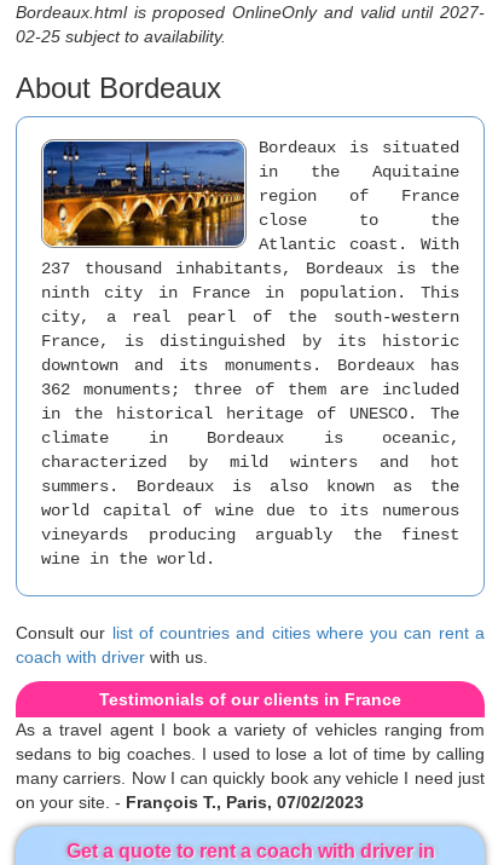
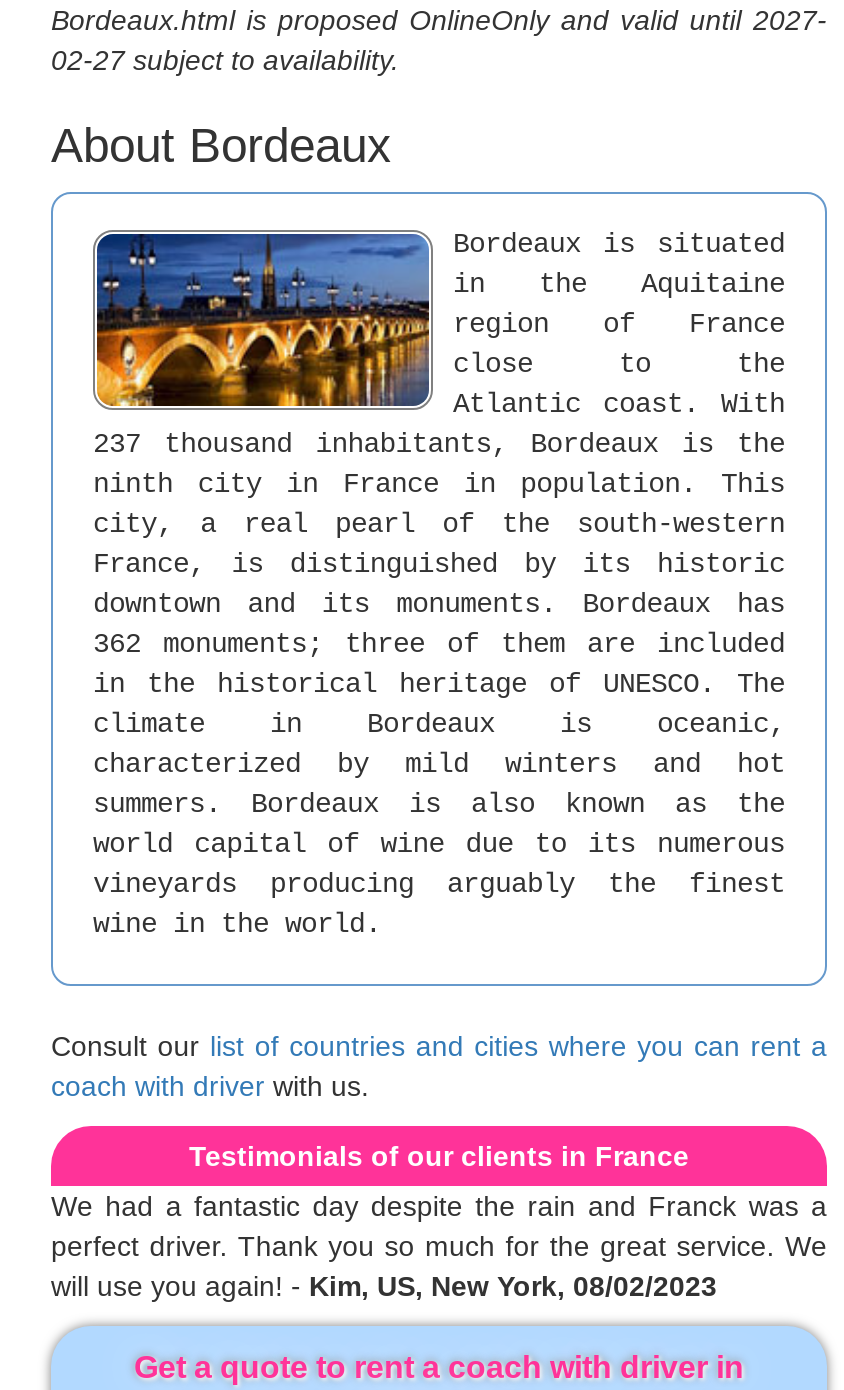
[16,26,226,46] 02-25 subject to availability. -> [51,43,399,75] 02-27 subject to availability.
[16,719,485,811] As a travel agent I book a variety of vehicles ranging from | sedans to big coaches. I used to lose a lot of time by calling | many carriers. Now I can quickly book any vehicle I need just | on your site. - François T., Paris, 07/02/2023 -> [51,1189,827,1301] We had a fantastic day despite the rain and Franck was a | perfect driver. Thank you so much for the great service. We | will use you again! - Kim, US, New York, 08/02/2023

